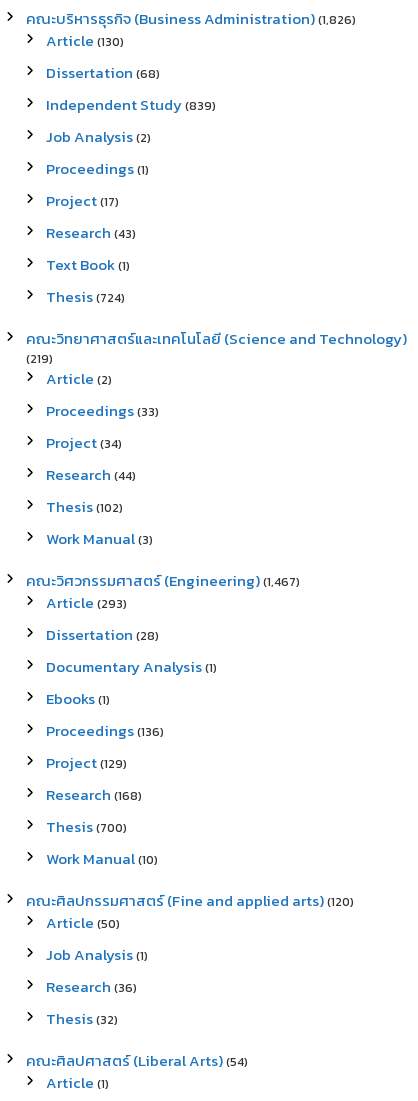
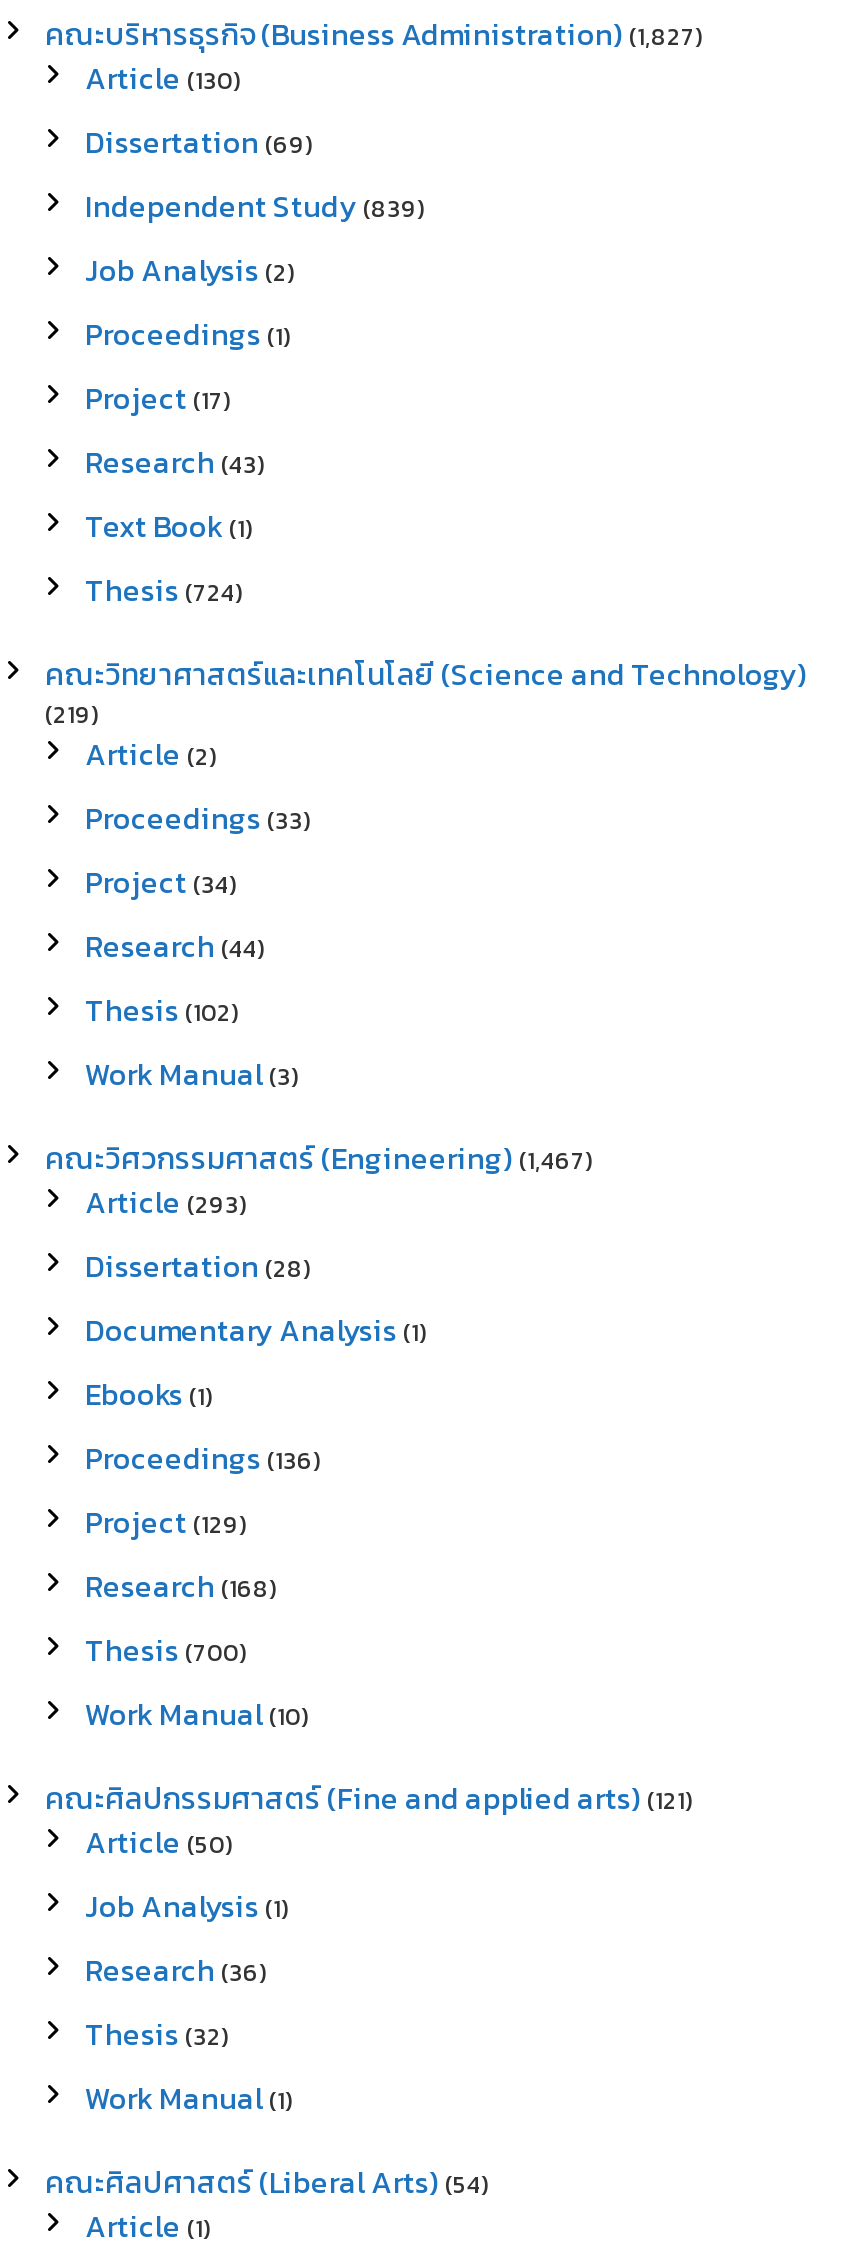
[26,7,356,30] คณะบริหารธุรกิจ (Business Administration) (1,826) -> [45,11,703,57] คณะบริหารธุรกิจ (Business Administration) (1,827)
[46,61,160,84] Dissertation (68) -> [85,119,313,165] Dissertation (69)
[26,889,354,912] คณะศิลปกรรมศาสตร์ (Fine and applied arts) (120) -> [45,1775,693,1821] คณะศิลปกรรมศาสตร์ (Fine and applied arts) (121)
none -> [85,2075,293,2121] Work Manual(1)

